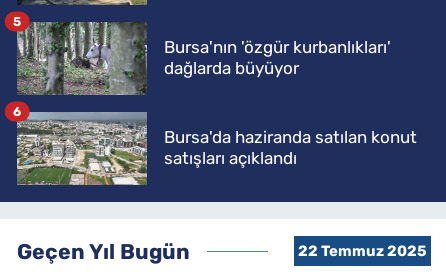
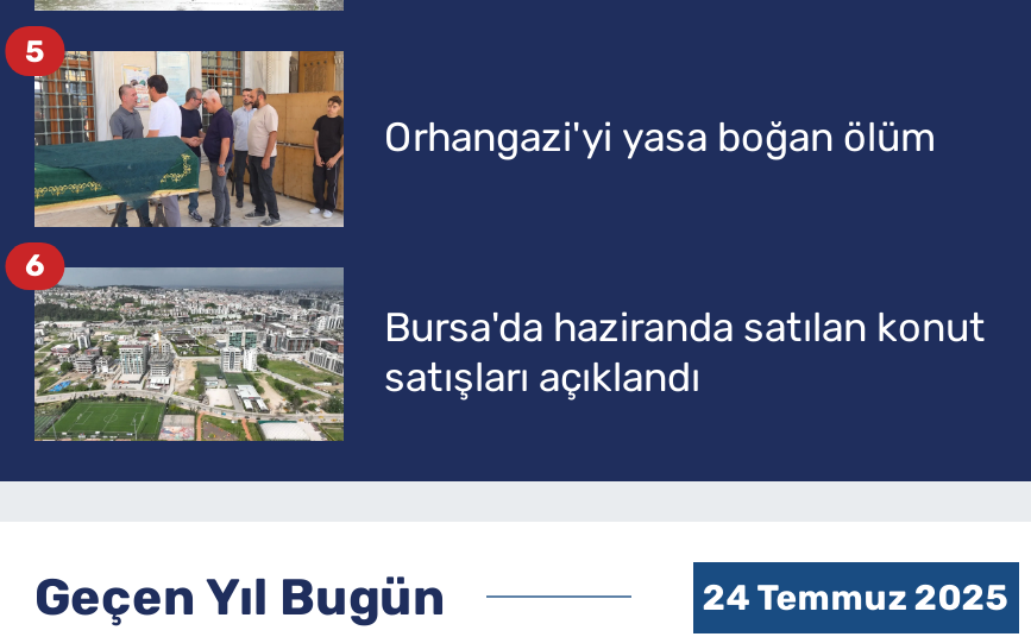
[17,21,391,95] [image] | Bursa'nın 'özgür kurbanlıkları' | dağlarda büyüyor -> [32,48,936,228] [image] | Orhangazi'yi yasa boğan ölüm
[298,242,427,260] 22 Temmuz 2025 -> [702,576,1009,619] 24 Temmuz 2025

